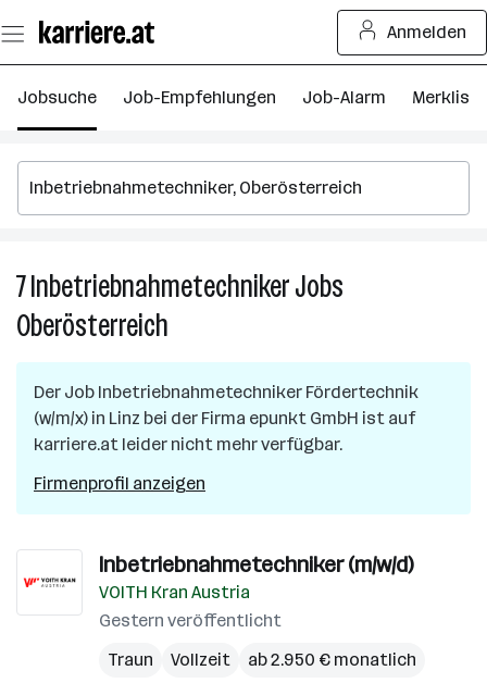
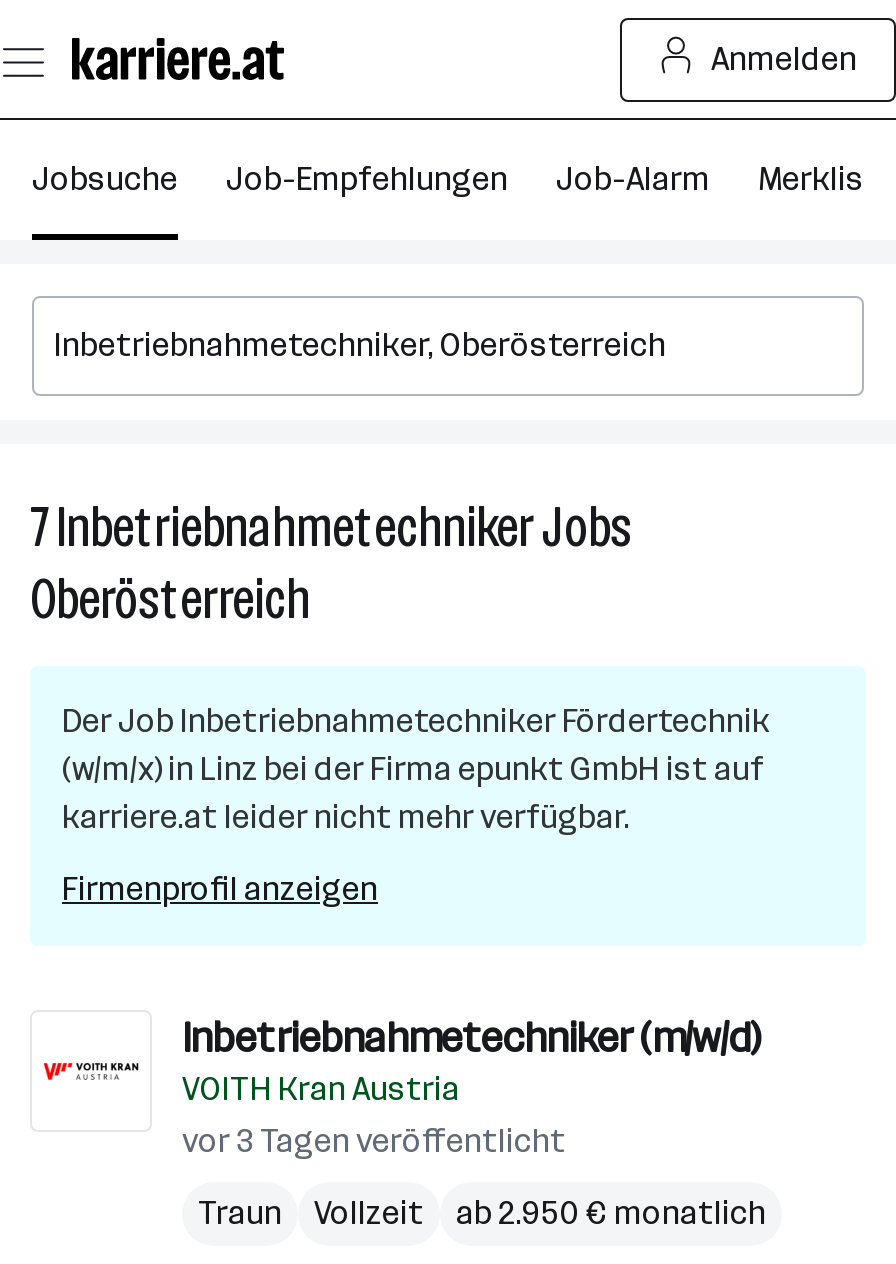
[99,610,282,631] Gestern veröffentlicht -> [182,1122,566,1160] vor 3 Tagen veröffentlicht

